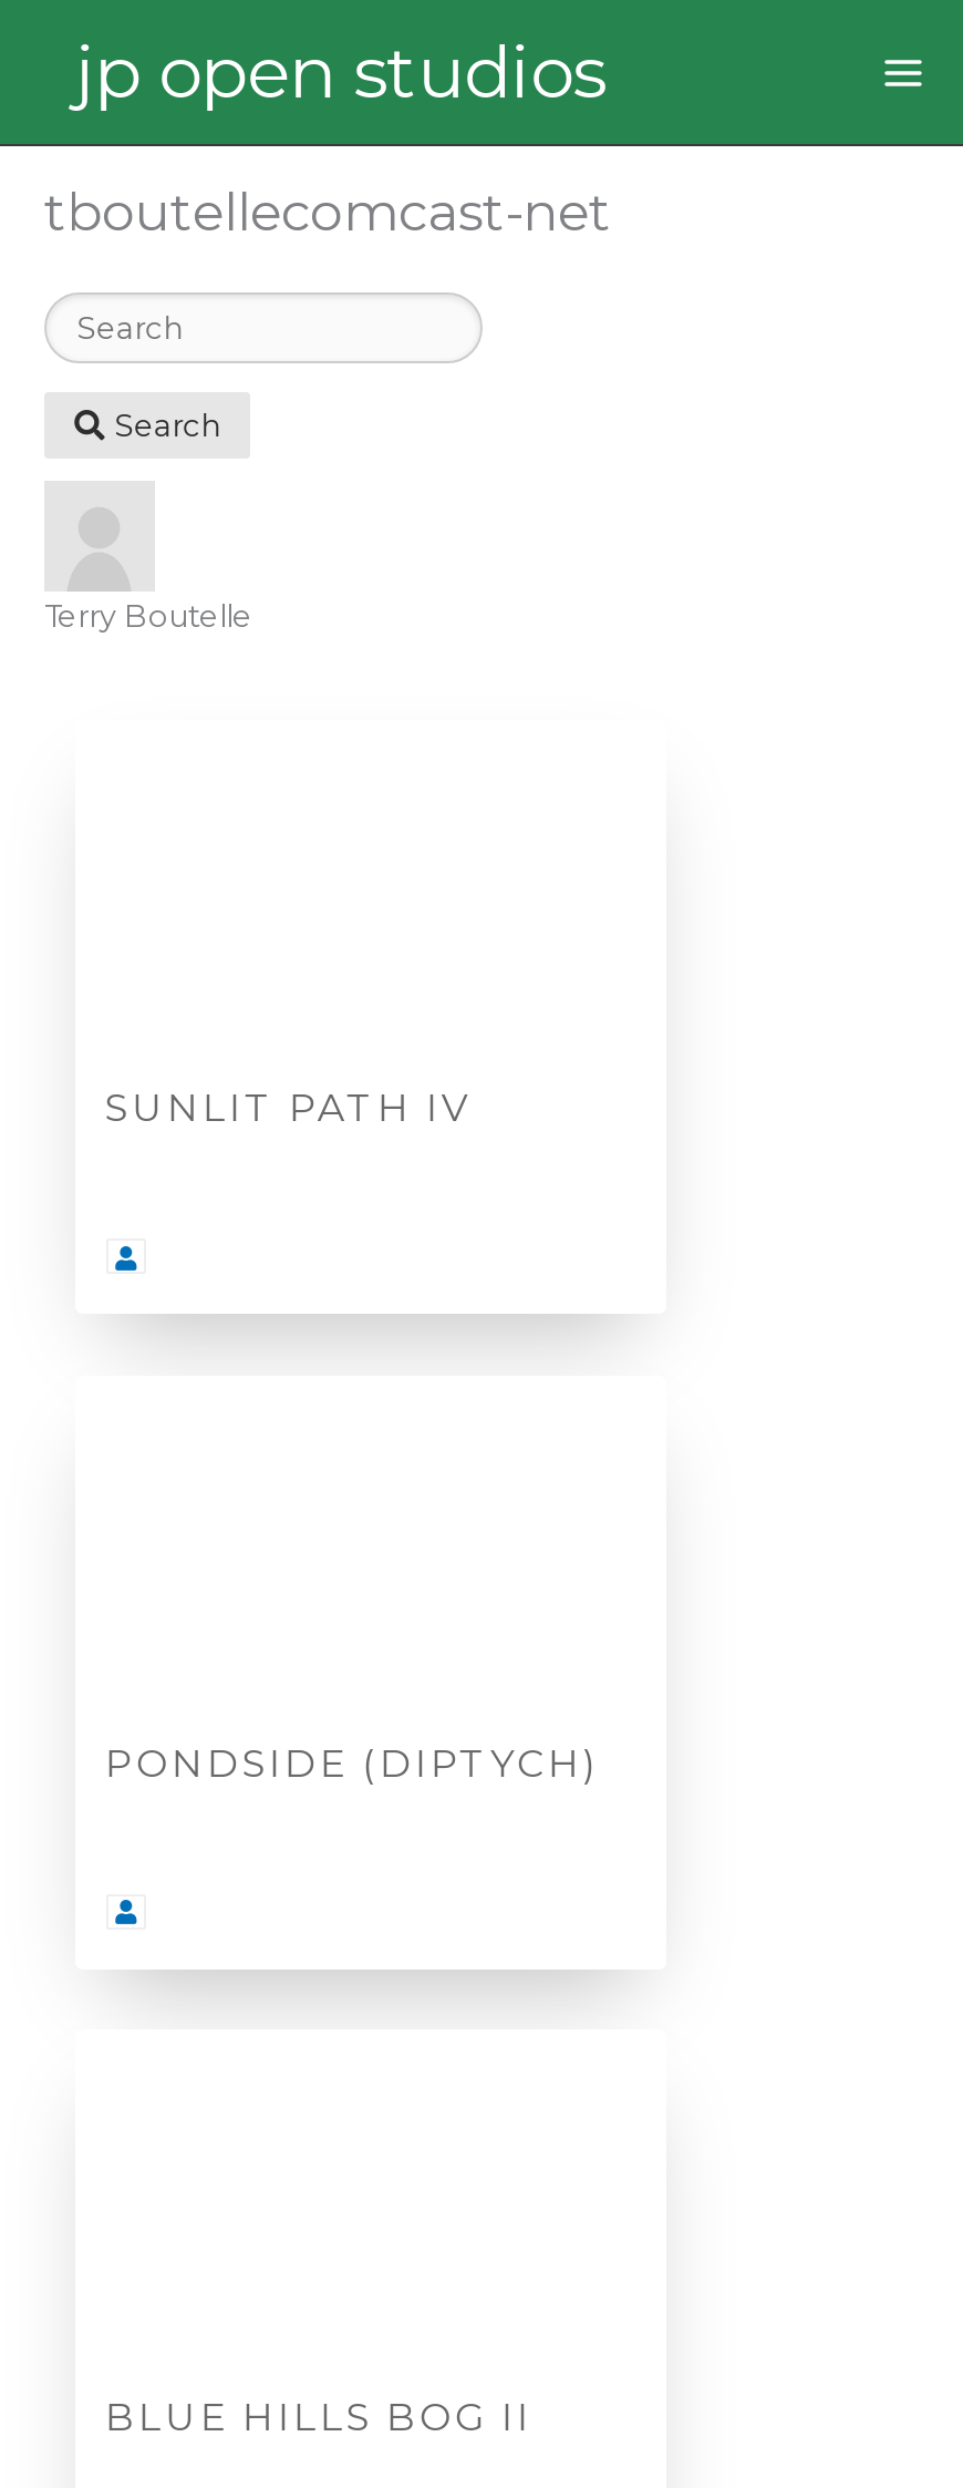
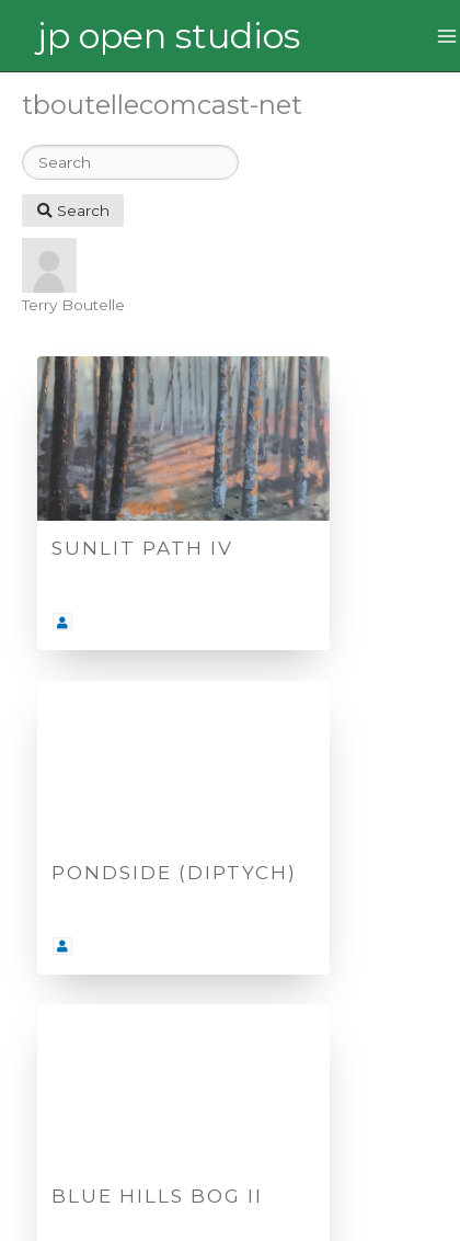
none -> [36,355,331,522] [image]

